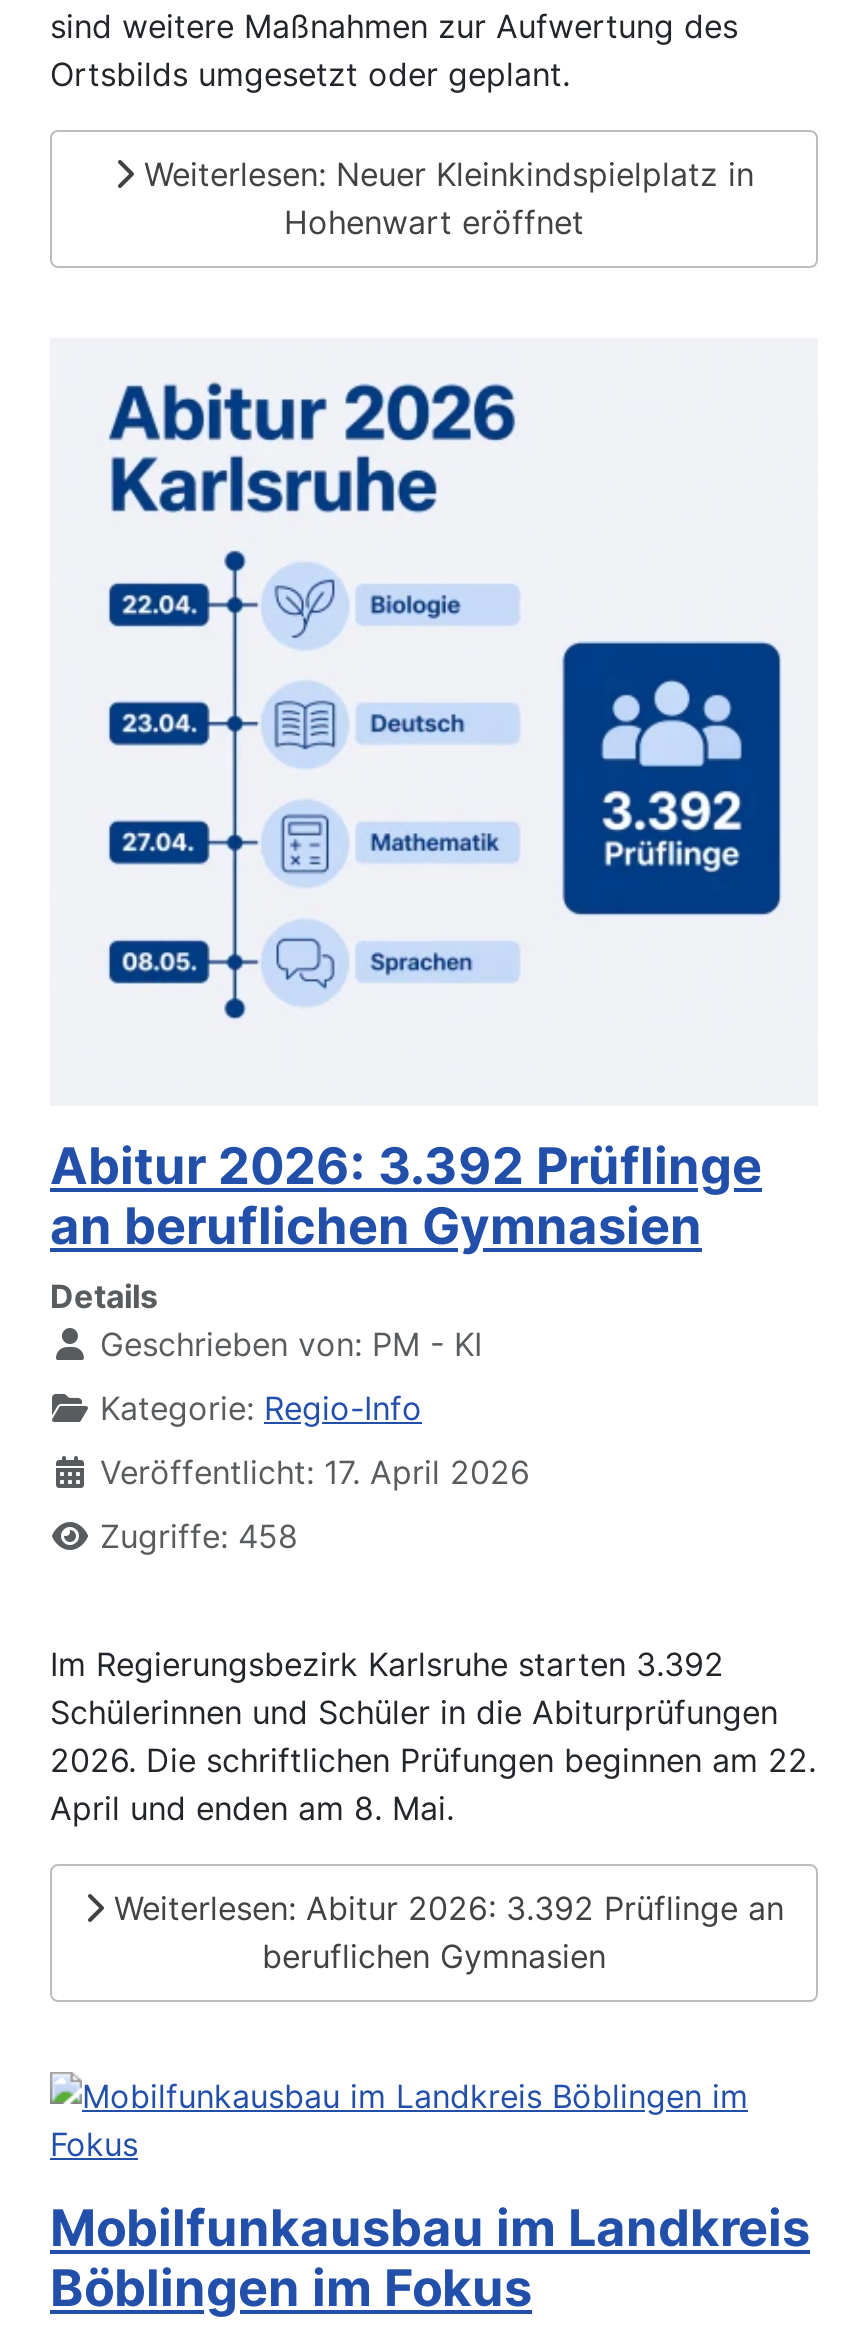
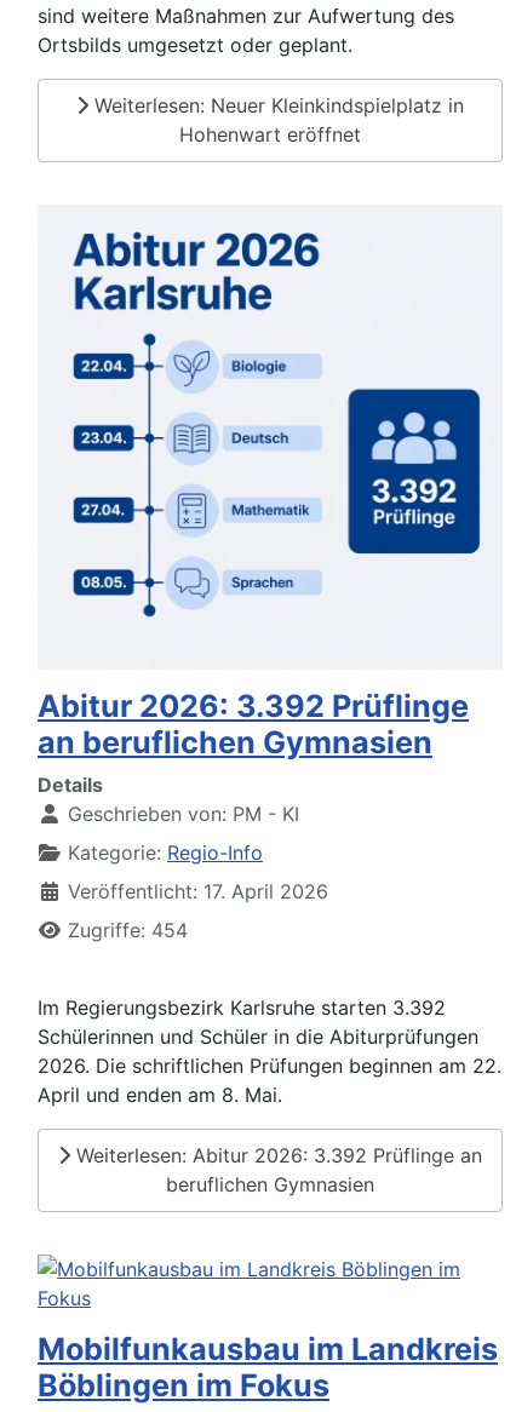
[100,1516,298,1556] Zugriffe: 458 -> [68,918,188,942] Zugriffe: 454

